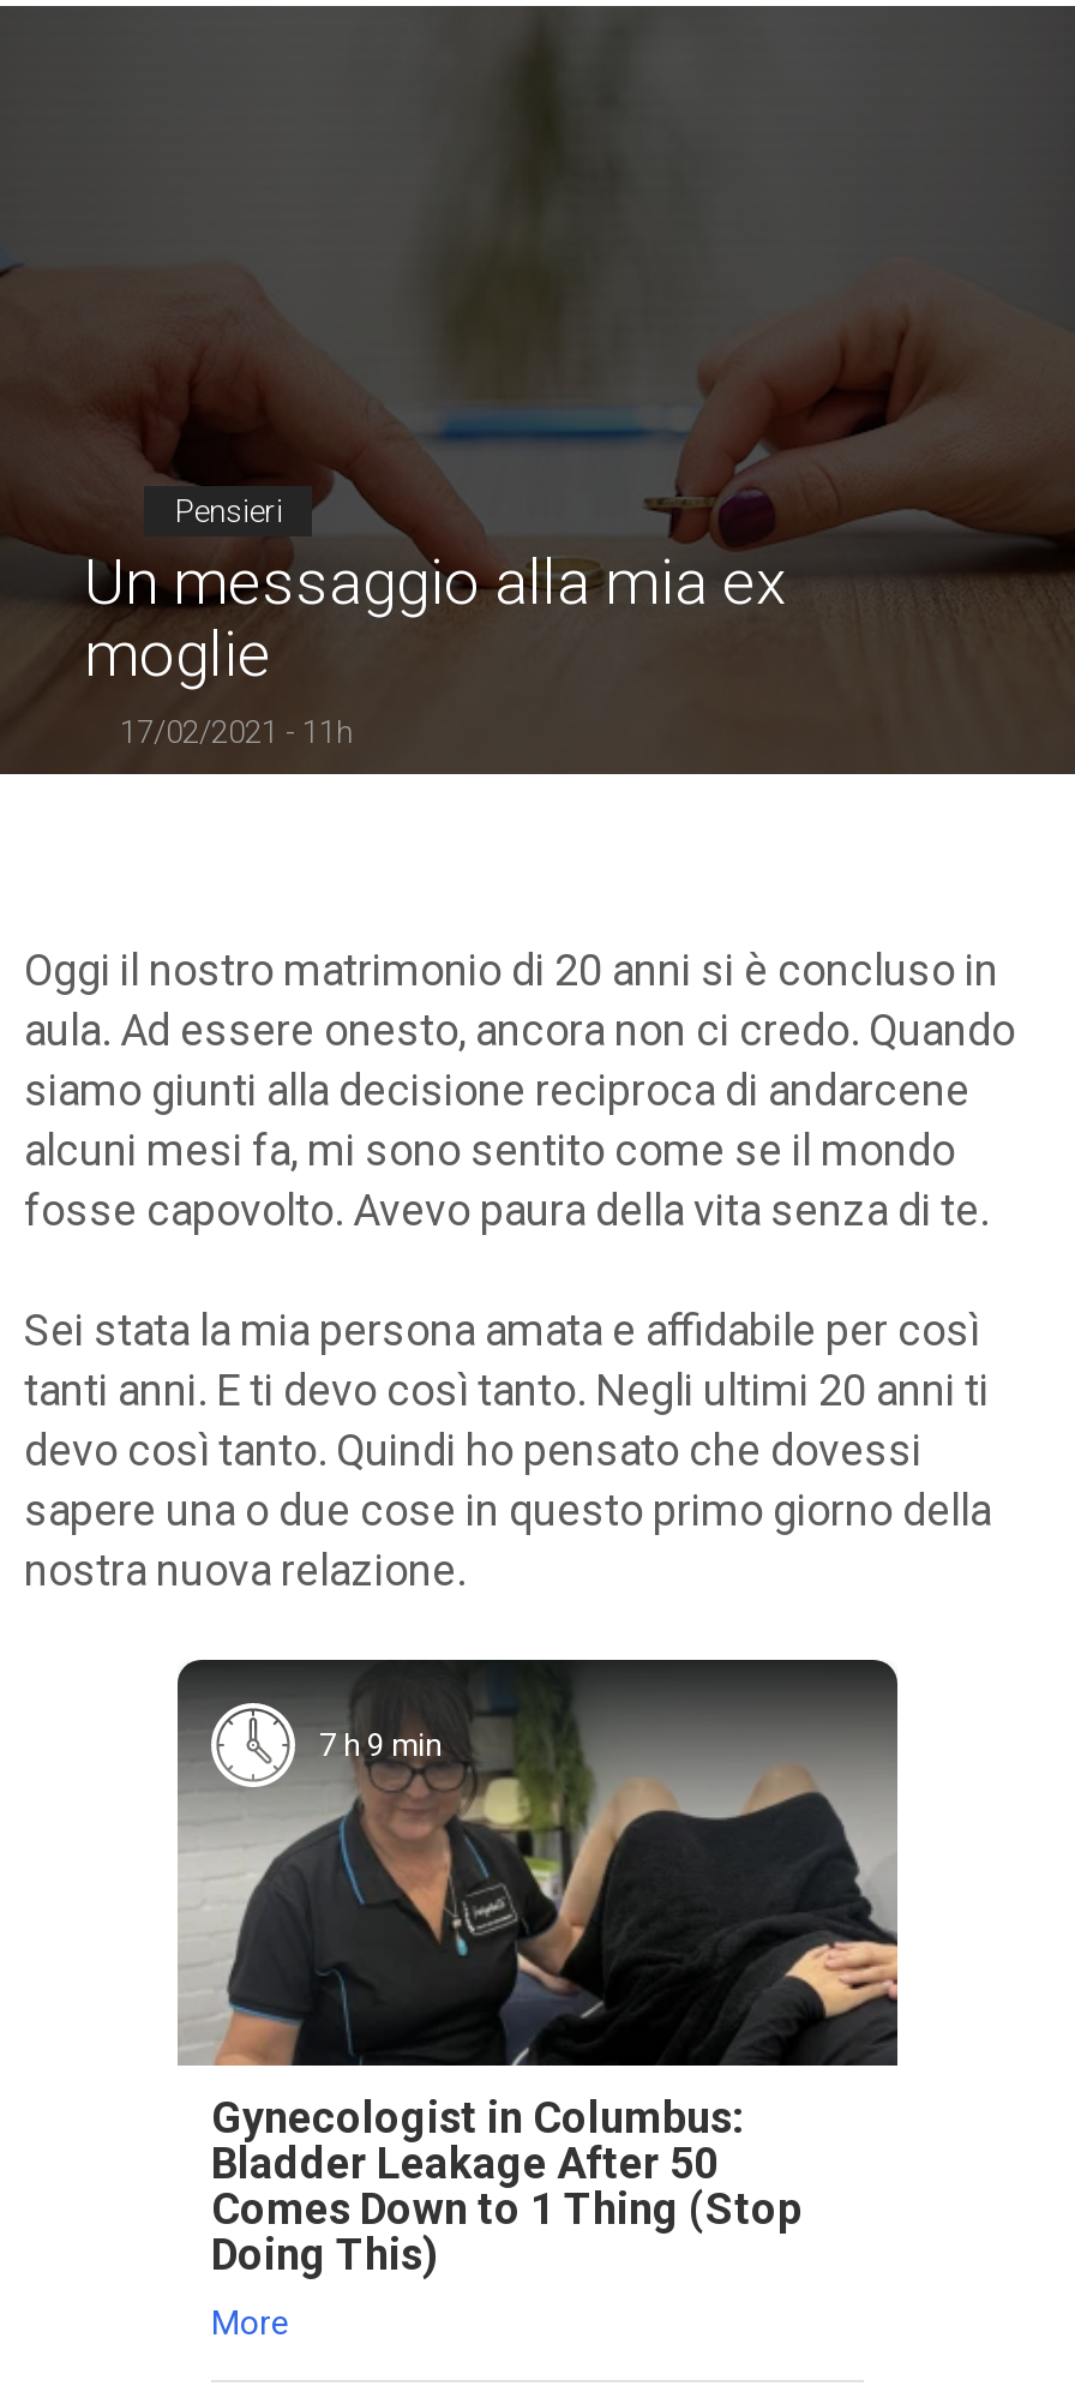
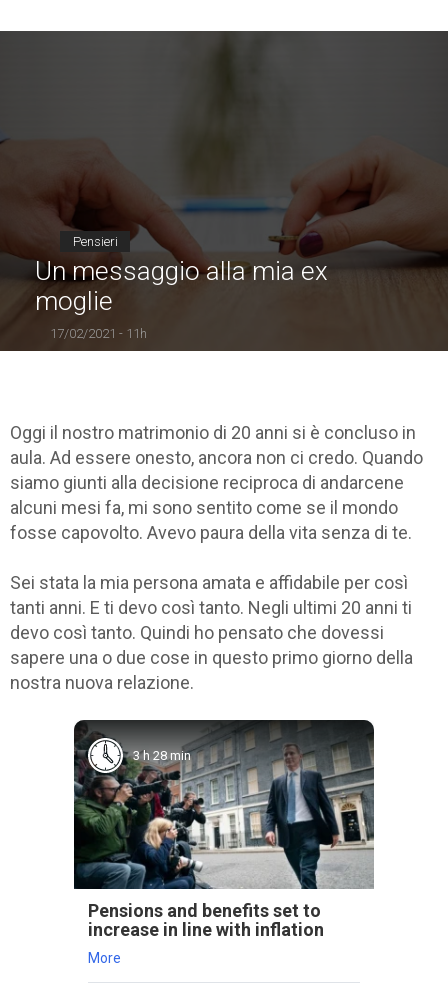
[178,1674,897,2068] [image] | 7 h 9 min -> [73,727,374,888] [image] | 3 h 28 min
[211,2091,801,2279] Gynecologist in Columbus: | Bladder Leakage After 50 | Comes Down to 1 Thing (Stop | Doing This) -> [88,900,324,940] Pensions and benefits set to | increase in line with inflation

